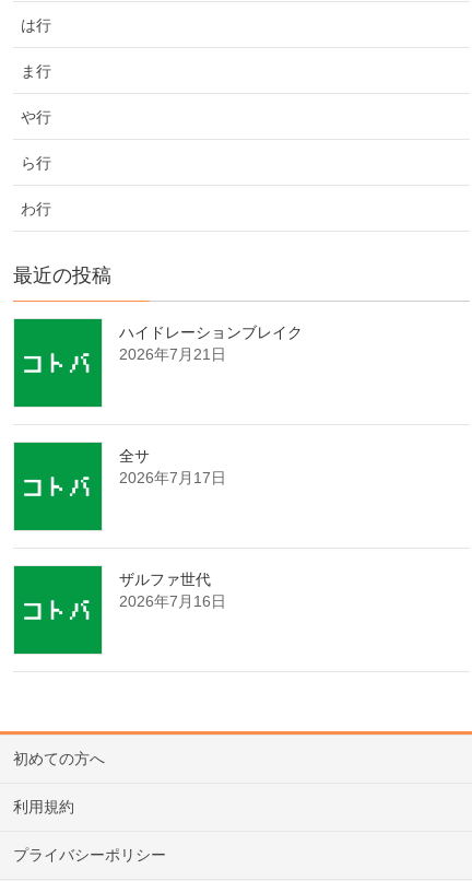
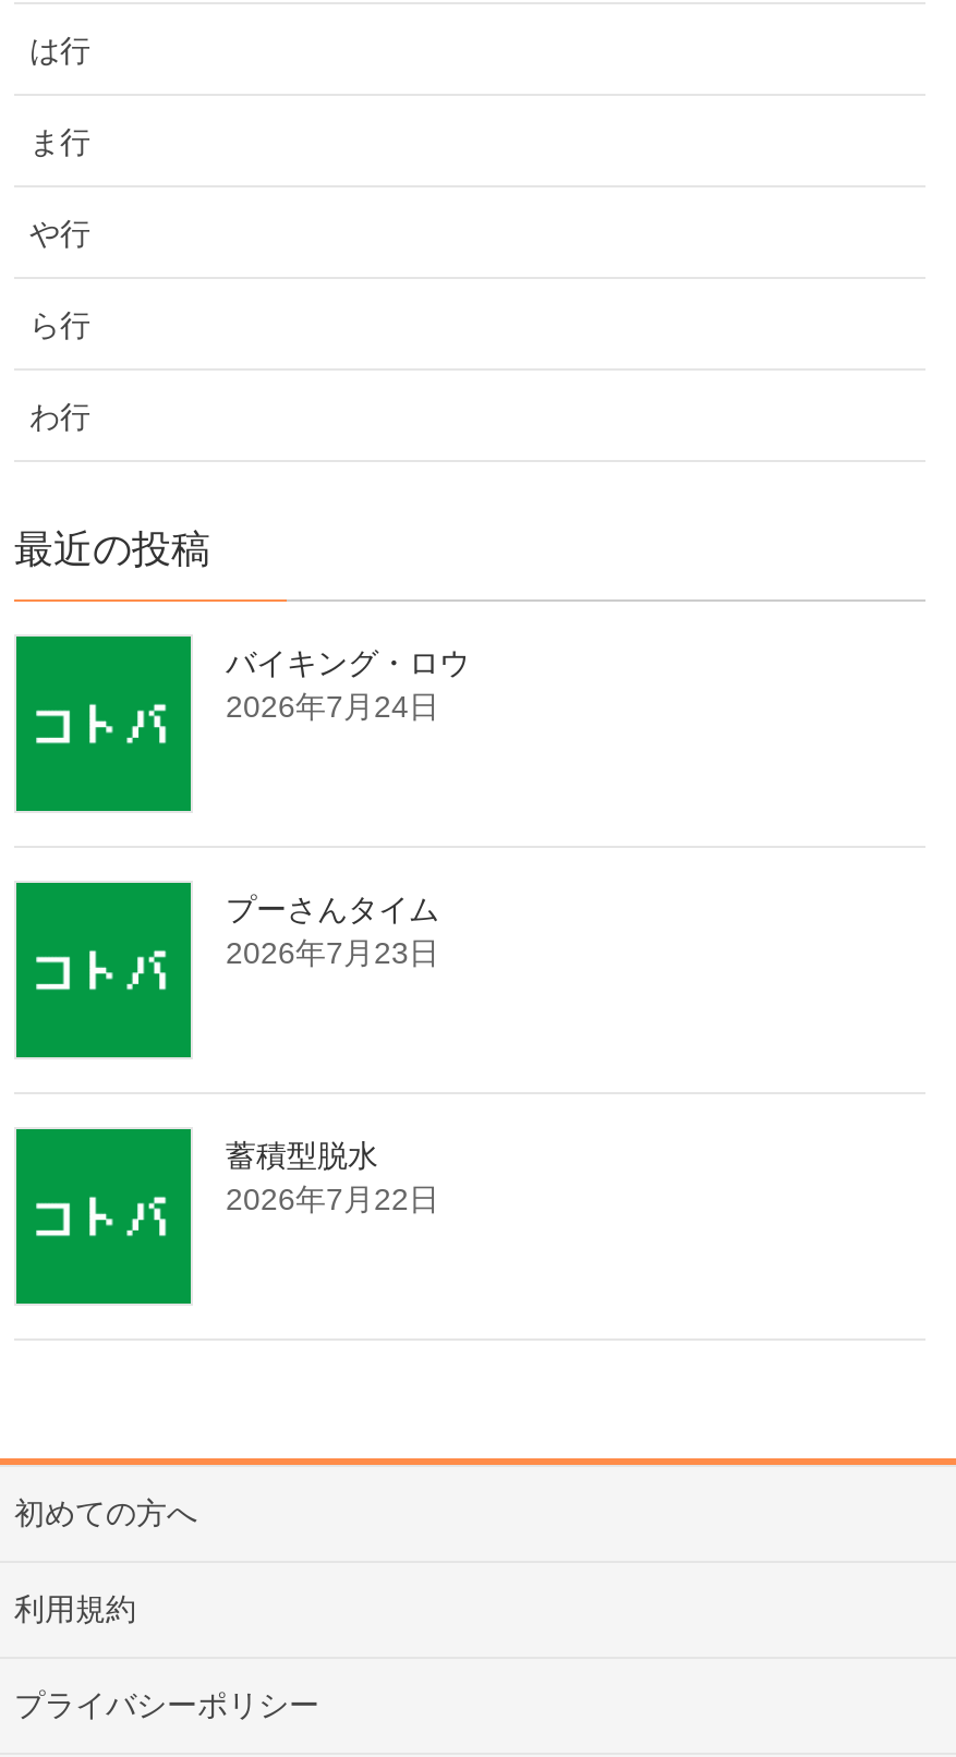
[119,323,303,363] ハイドレーションブレイク | 2026年7月21日 -> [226,645,470,724] バイキング・ロウ | 2026年7月24日
[119,447,226,486] 全サ | 2026年7月17日 -> [226,891,439,970] プーさんタイム | 2026年7月23日
[119,570,226,610] ザルファ世代 | 2026年7月16日 -> [226,1138,439,1216] 蓄積型脱水 | 2026年7月22日

